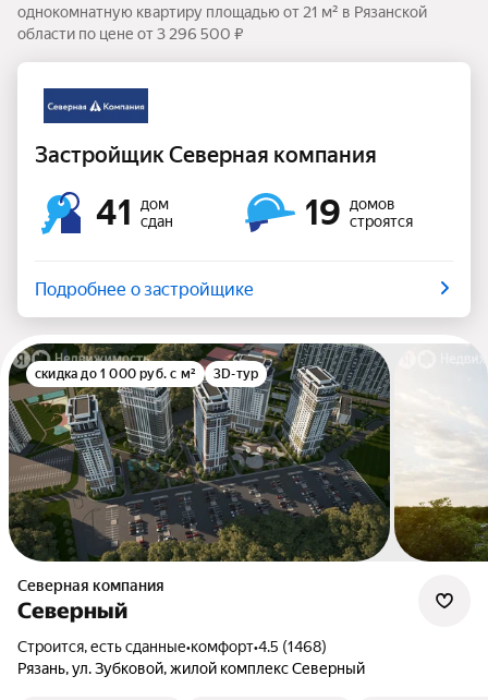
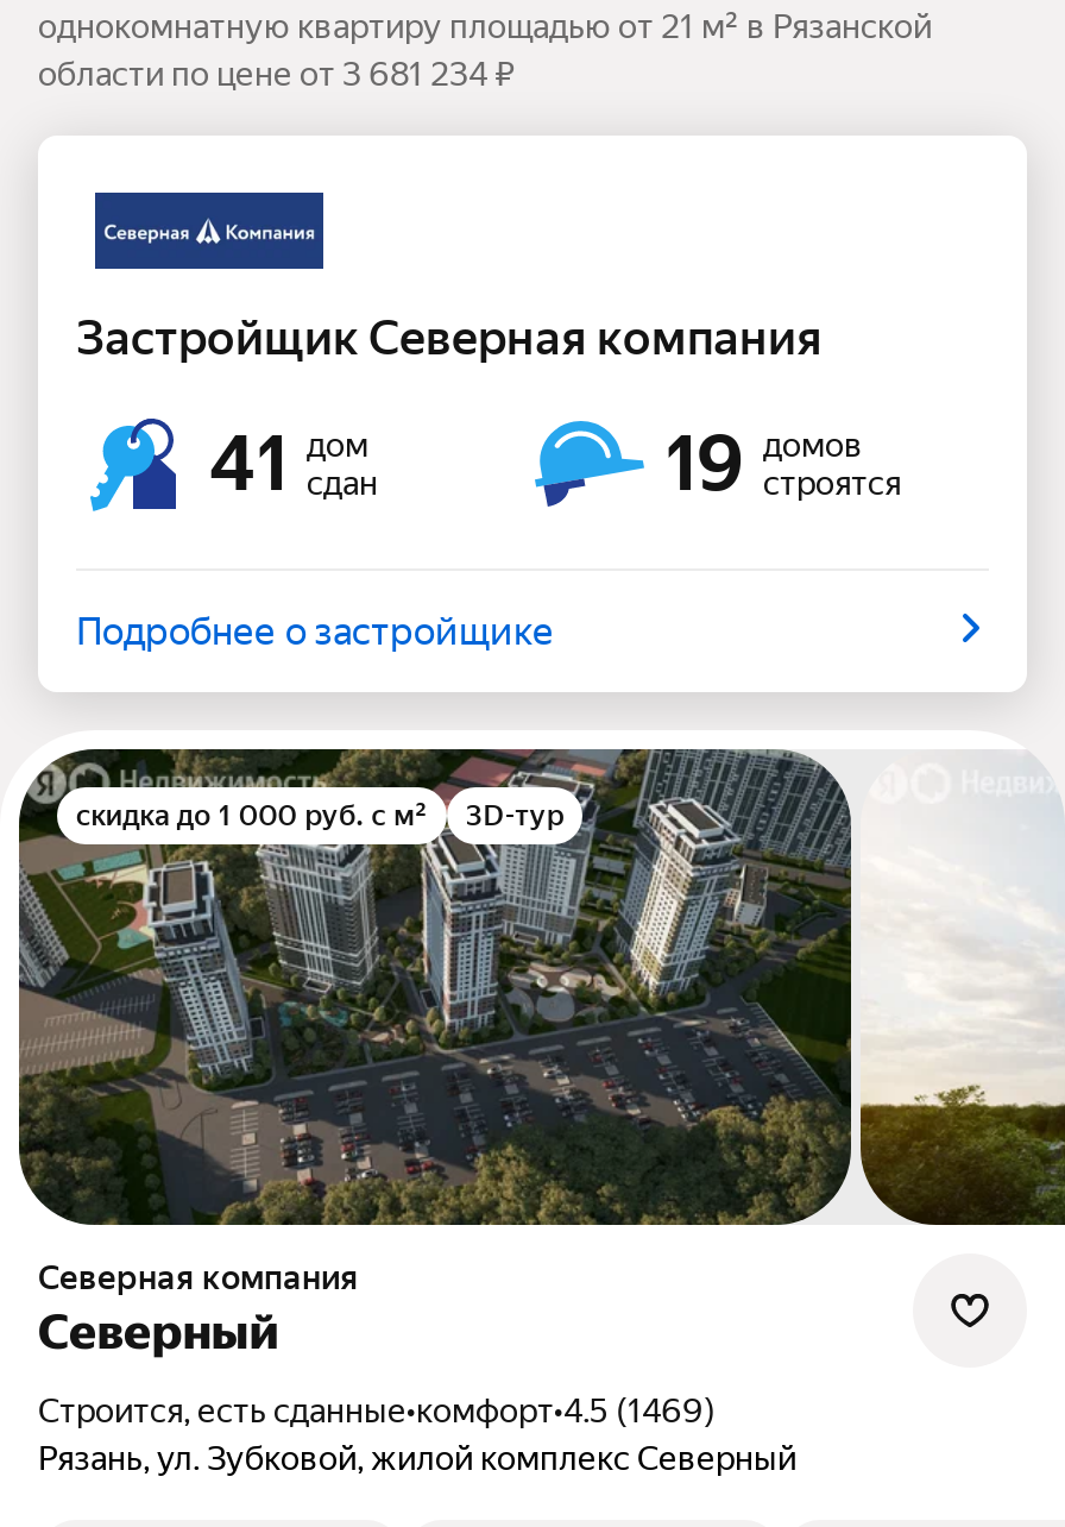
[17,25,244,43] области по цене от 3 296 500 ₽ -> [38,55,516,93] области по цене от 3 681 234 ₽
[27,638,327,656] Строится, есть сданные•комфорт•4.5 (1468) -> [59,1392,716,1430] Строится, есть сданные•комфорт•4.5 (1469)

